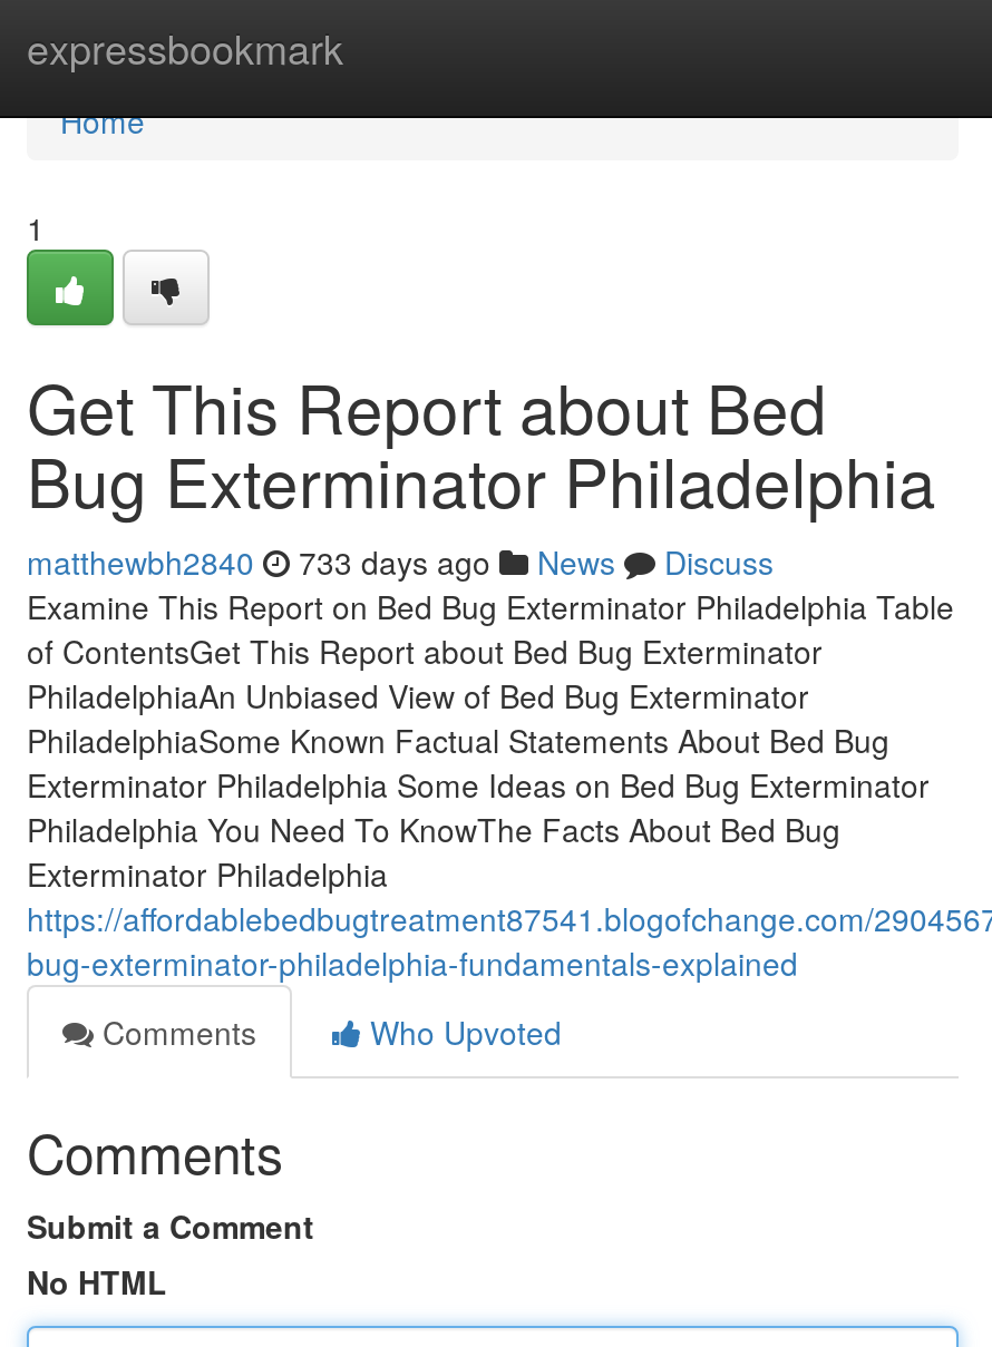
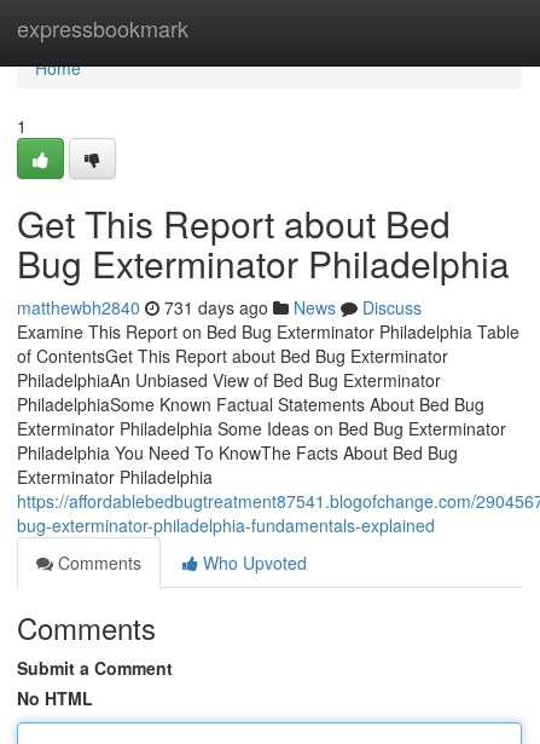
[27,539,774,584] matthewbh2840 733 days ago News Discuss -> [17,295,422,319] matthewbh2840 731 days ago News Discuss

